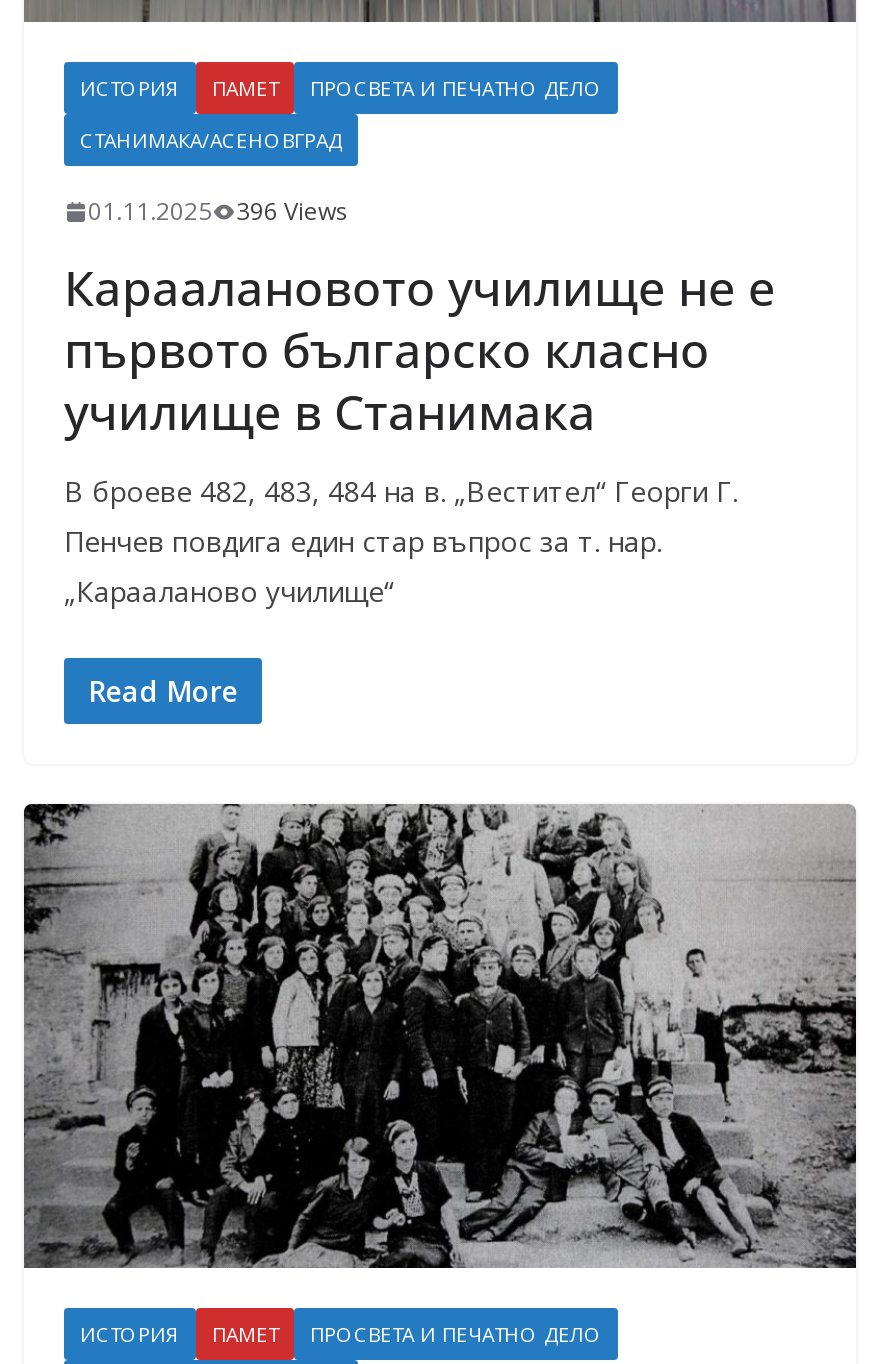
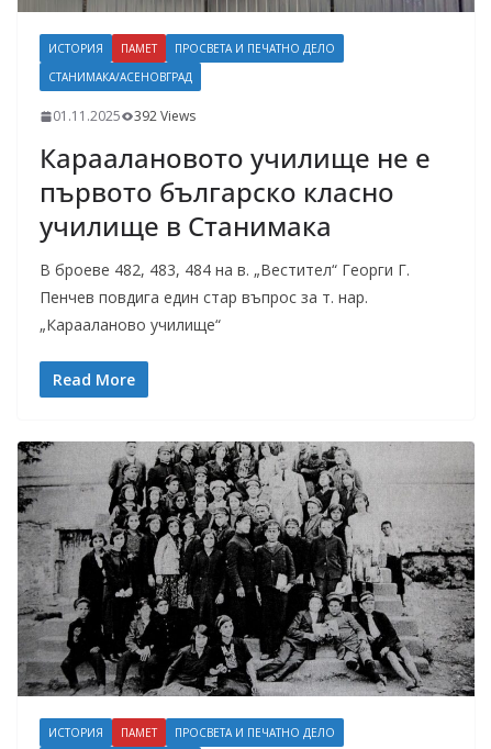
[88,195,348,229] 01.11.2025 396 Views -> [53,107,196,126] 01.11.2025 392 Views

